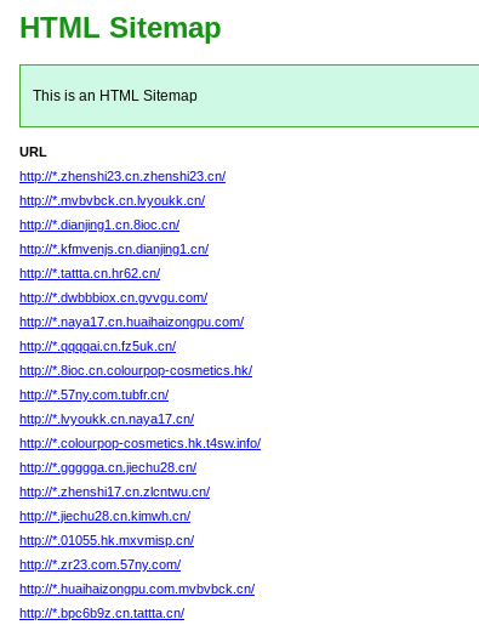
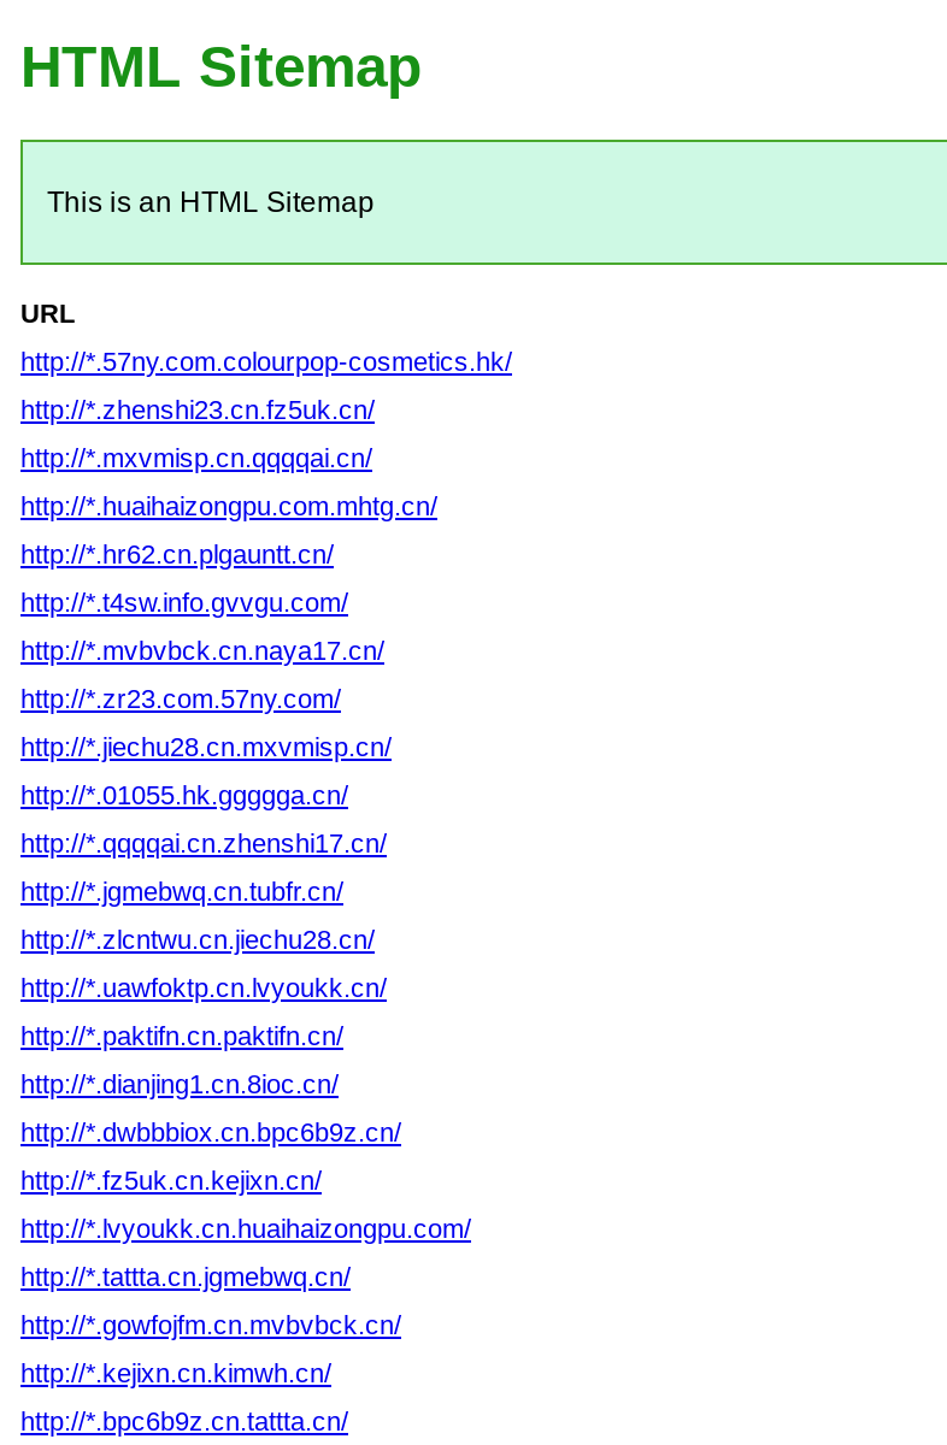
[19,169,226,208] http://*.zhenshi23.cn.zhenshi23.cn/ | http://*.mvbvbck.cn.lvyoukk.cn/ -> [20,347,512,1050] http://*.57ny.com.colourpop-cosmetics.hk/ | http://*.zhenshi23.cn.fz5uk.cn/ | http://*.mxvmisp.cn.qqqqai.cn/ | http://*.huaihaizongpu.com.mhtg.cn/ | http://*.hr62.cn.plgauntt.cn/ | http://*.t4sw.info.gvvgu.com/ | http://*.mvbvbck.cn.naya17.cn/ | http://*.jiechu28.cn.mxvmisp.cn/ | http://*.01055.hk.ggggga.cn/ | http://*.qqqqai.cn.zhenshi17.cn/ | http://*.jgmebwq.cn.tubfr.cn/ | http://*.zlcntwu.cn.jiechu28.cn/ | http://*.uawfoktp.cn.lvyoukk.cn/ | http://*.paktifn.cn.paktifn.cn/
moved [19,217,179,232] -> [20,1070,339,1098]: http://*.dianjing1.cn.8ioc.cn/
[19,242,261,596] http://*.kfmvenjs.cn.dianjing1.cn/ | http://*.tattta.cn.hr62.cn/ | http://*.dwbbbiox.cn.gvvgu.com/ | http://*.naya17.cn.huaihaizongpu.com/ | http://*.qqqqai.cn.fz5uk.cn/ | http://*.8ioc.cn.colourpop-cosmetics.hk/ | http://*.57ny.com.tubfr.cn/ | http://*.lvyoukk.cn.naya17.cn/ | http://*.colourpop-cosmetics.hk.t4sw.info/ | http://*.ggggga.cn.jiechu28.cn/ | http://*.zhenshi17.cn.zlcntwu.cn/ | http://*.jiechu28.cn.kimwh.cn/ | http://*.01055.hk.mxvmisp.cn/ | http://*.huaihaizongpu.com.mvbvbck.cn/ -> [20,1118,471,1387] http://*.dwbbbiox.cn.bpc6b9z.cn/ | http://*.fz5uk.cn.kejixn.cn/ | http://*.lvyoukk.cn.huaihaizongpu.com/ | http://*.tattta.cn.jgmebwq.cn/ | http://*.gowfojfm.cn.mvbvbck.cn/ | http://*.kejixn.cn.kimwh.cn/
moved [19,557,181,572] -> [20,684,341,713]: http://*.zr23.com.57ny.com/

